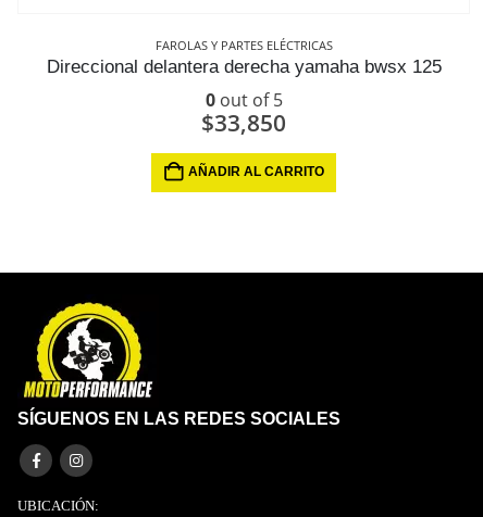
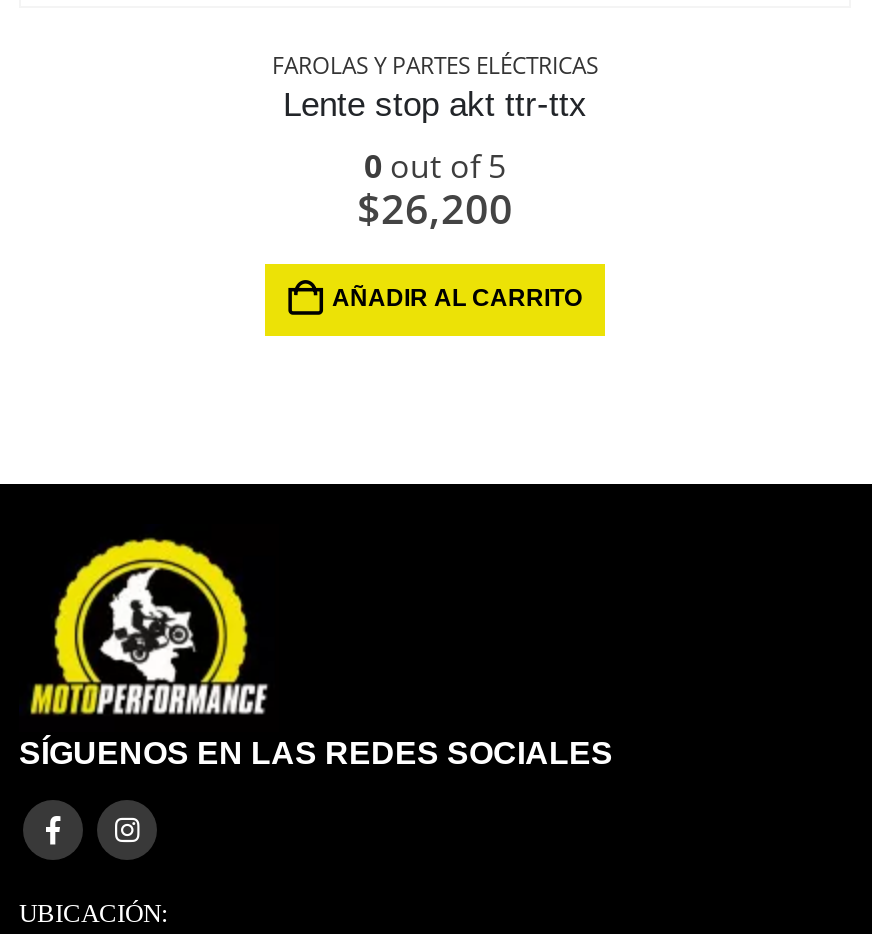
[46,56,441,77] Direccional delantera derecha yamaha bwsx 125 -> [283,85,587,123] Lente stop akt ttr-ttx
[201,107,286,138] $33,850 -> [357,180,513,236] $26,200

